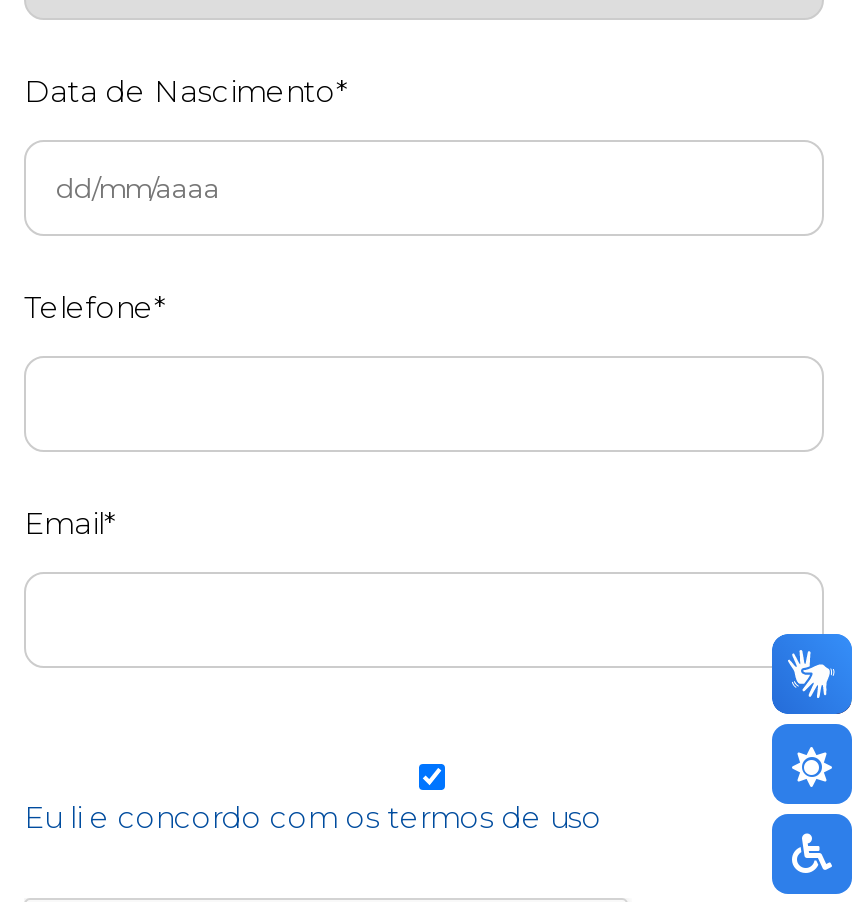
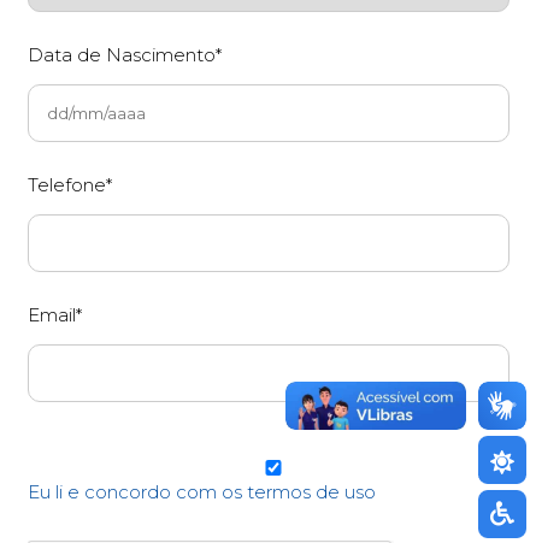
none -> [284,380,467,431] [image]

